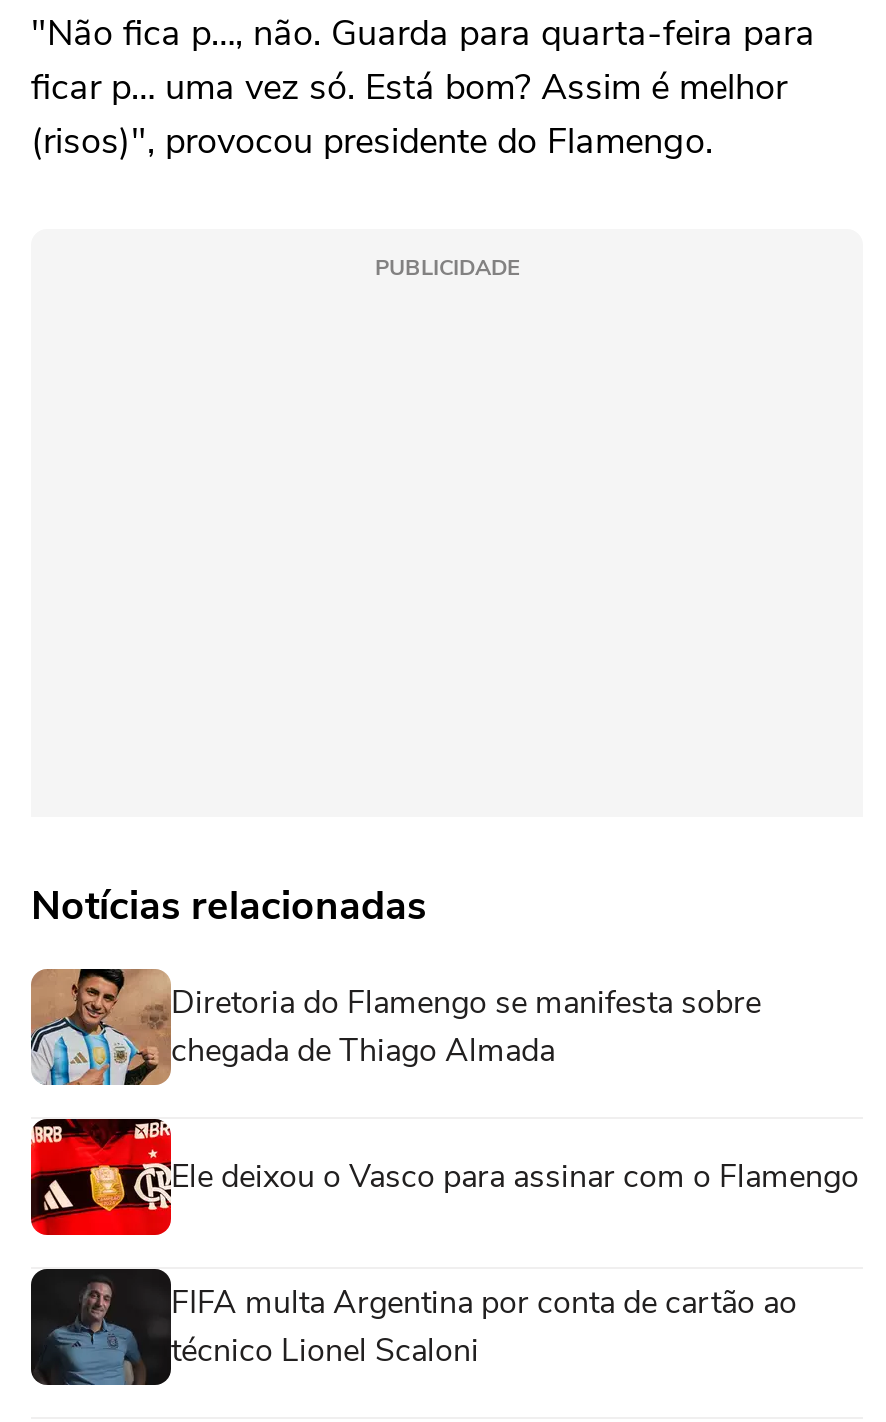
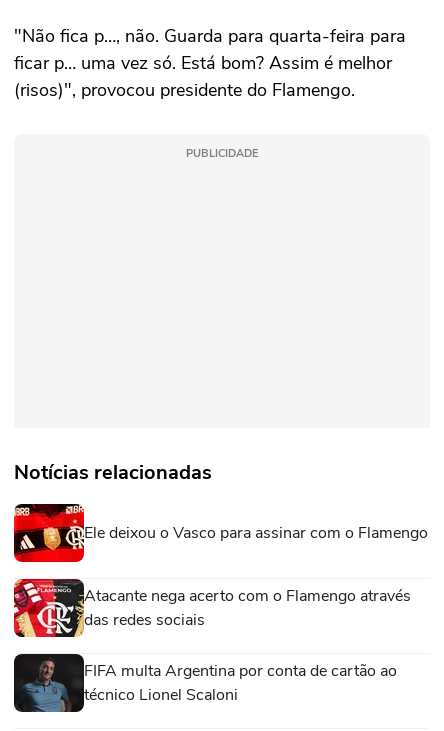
[29,967,761,1087] [image] | Diretoria do Flamengo se manifesta sobre | chegada de Thiago Almada -> none
moved [29,1117,859,1235] -> [13,503,428,562]: [image] | Ele deixou o Vasco para assinar com o Flamengo
none -> [13,578,411,638] [image] | Atacante nega acerto com o Flamengo através | das redes sociais

